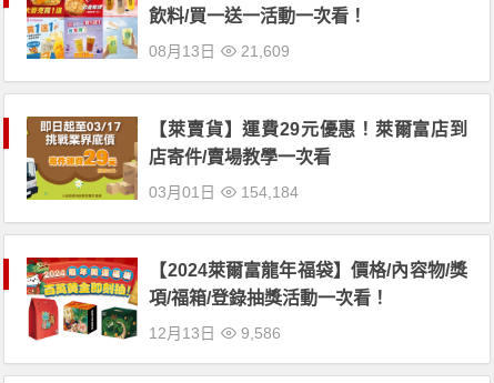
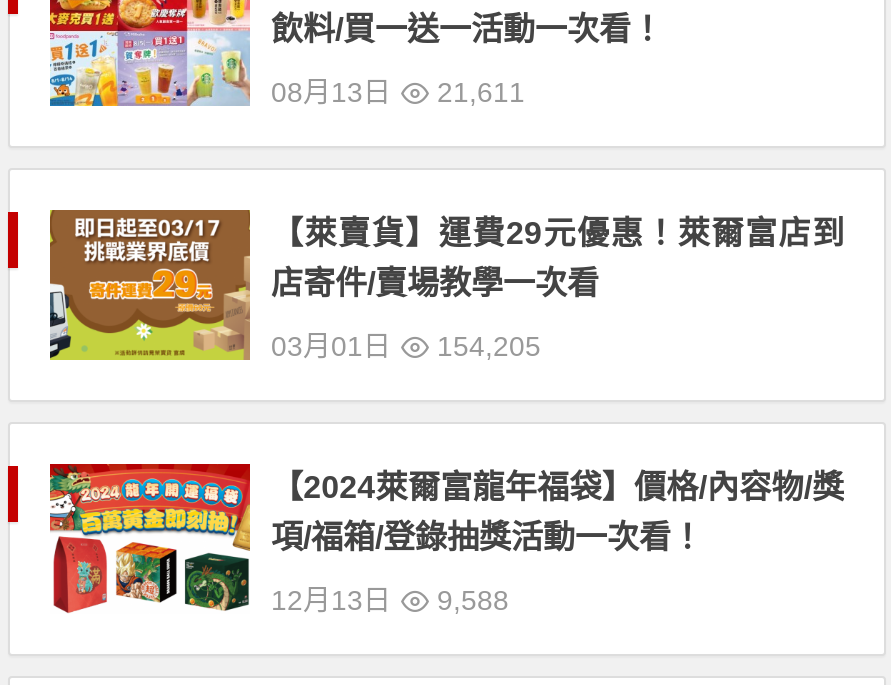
[149,42,290,60] 08月13日 21,609 -> [271,76,525,108] 08月13日 21,611
[149,183,299,201] 03月01日 154,184 -> [271,330,541,362] 03月01日 154,205
[149,324,281,342] 12月13日 9,586 -> [271,584,509,616] 12月13日 9,588

